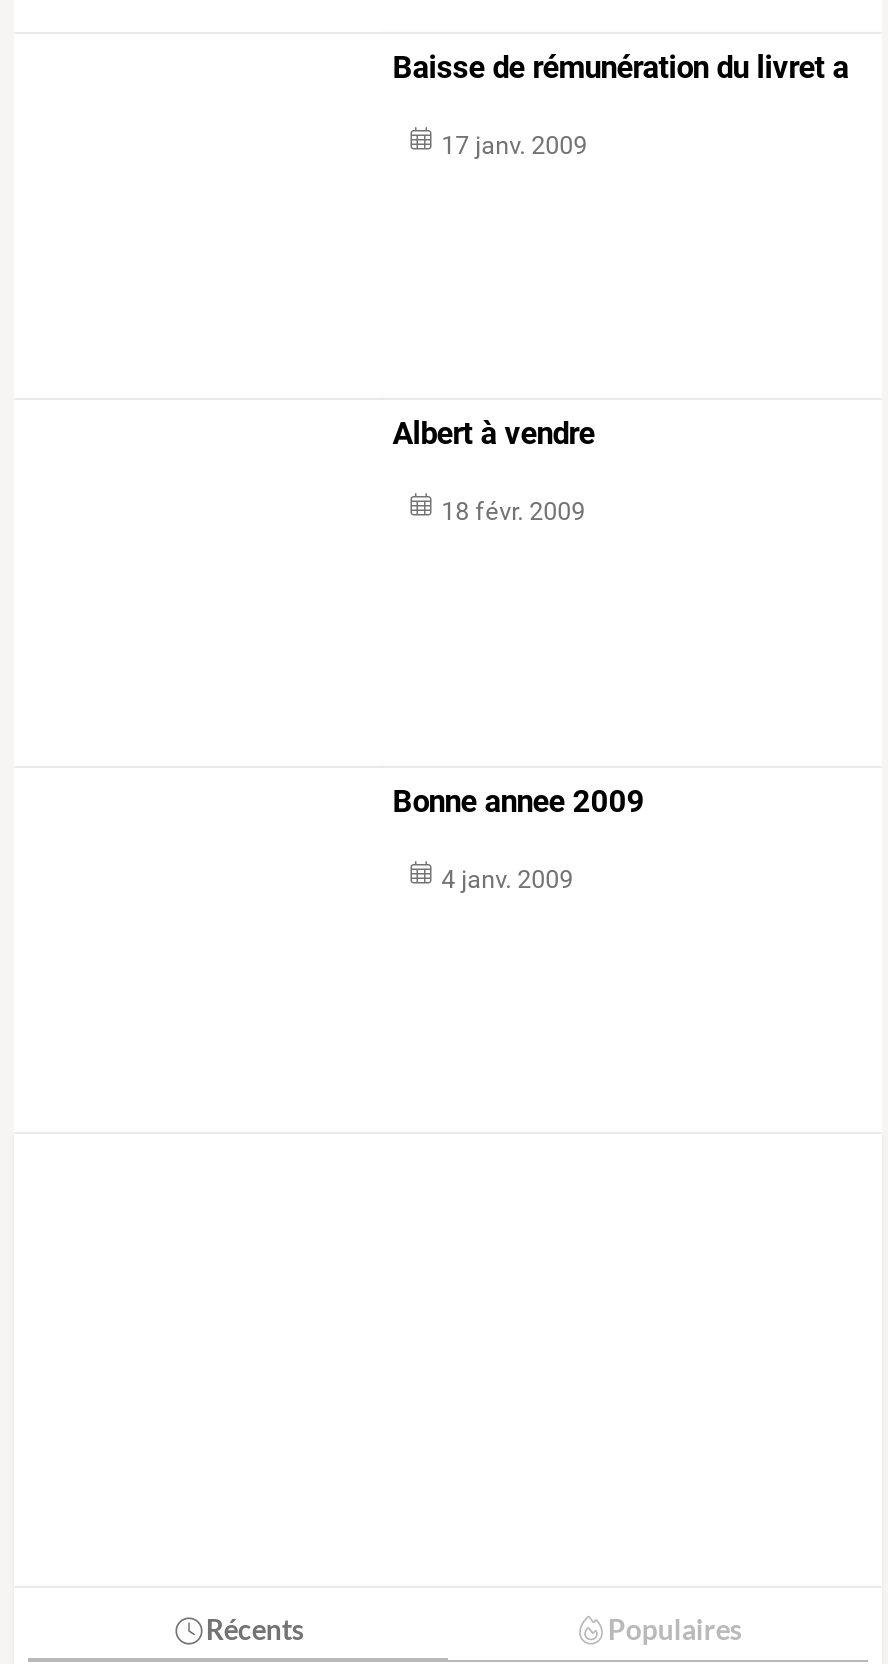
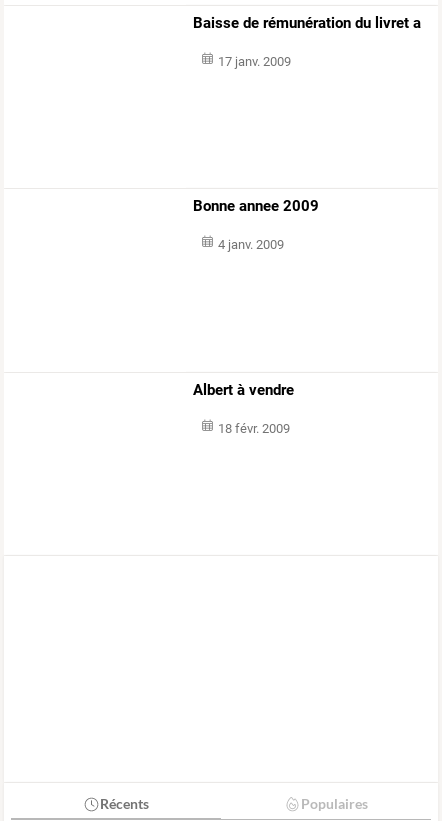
moved [393,417,595,527] -> [193,381,294,436]: Albert à vendre | 18 févr. 2009
moved [393,783,645,893] -> [193,197,319,252]: Bonne annee 2009 | 4 janv. 2009

